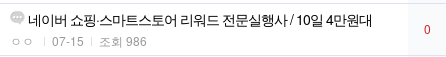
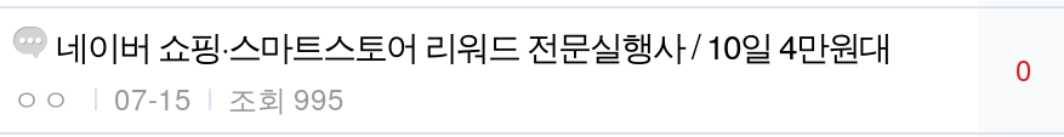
[99,32,147,49] 조회 986 -> [228,77,345,118] 조회 995

